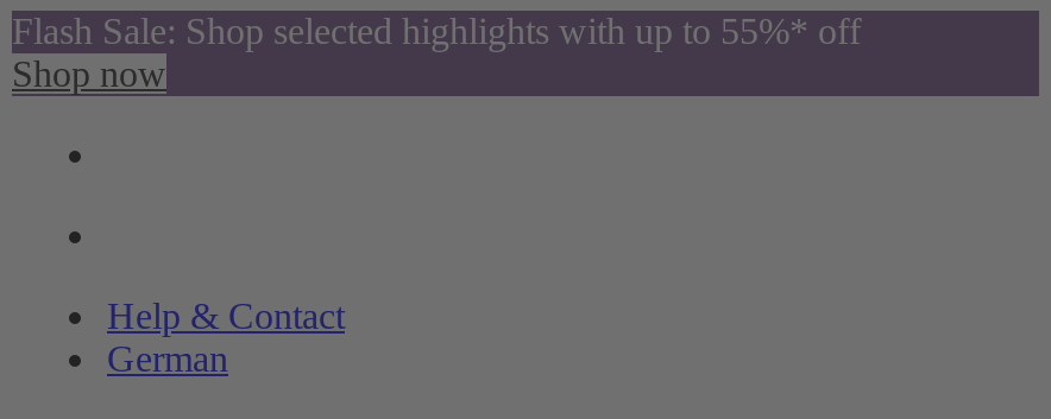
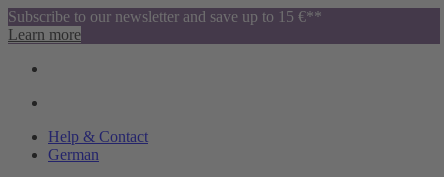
[12,11,861,94] Flash Sale: Shop selected highlights with up to 55%* off | Shop now -> [8,8,322,43] Subscribe to our newsletter and save up to 15 €** | Learn more

